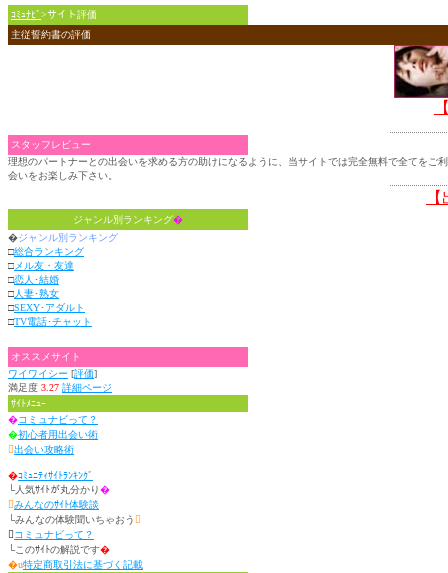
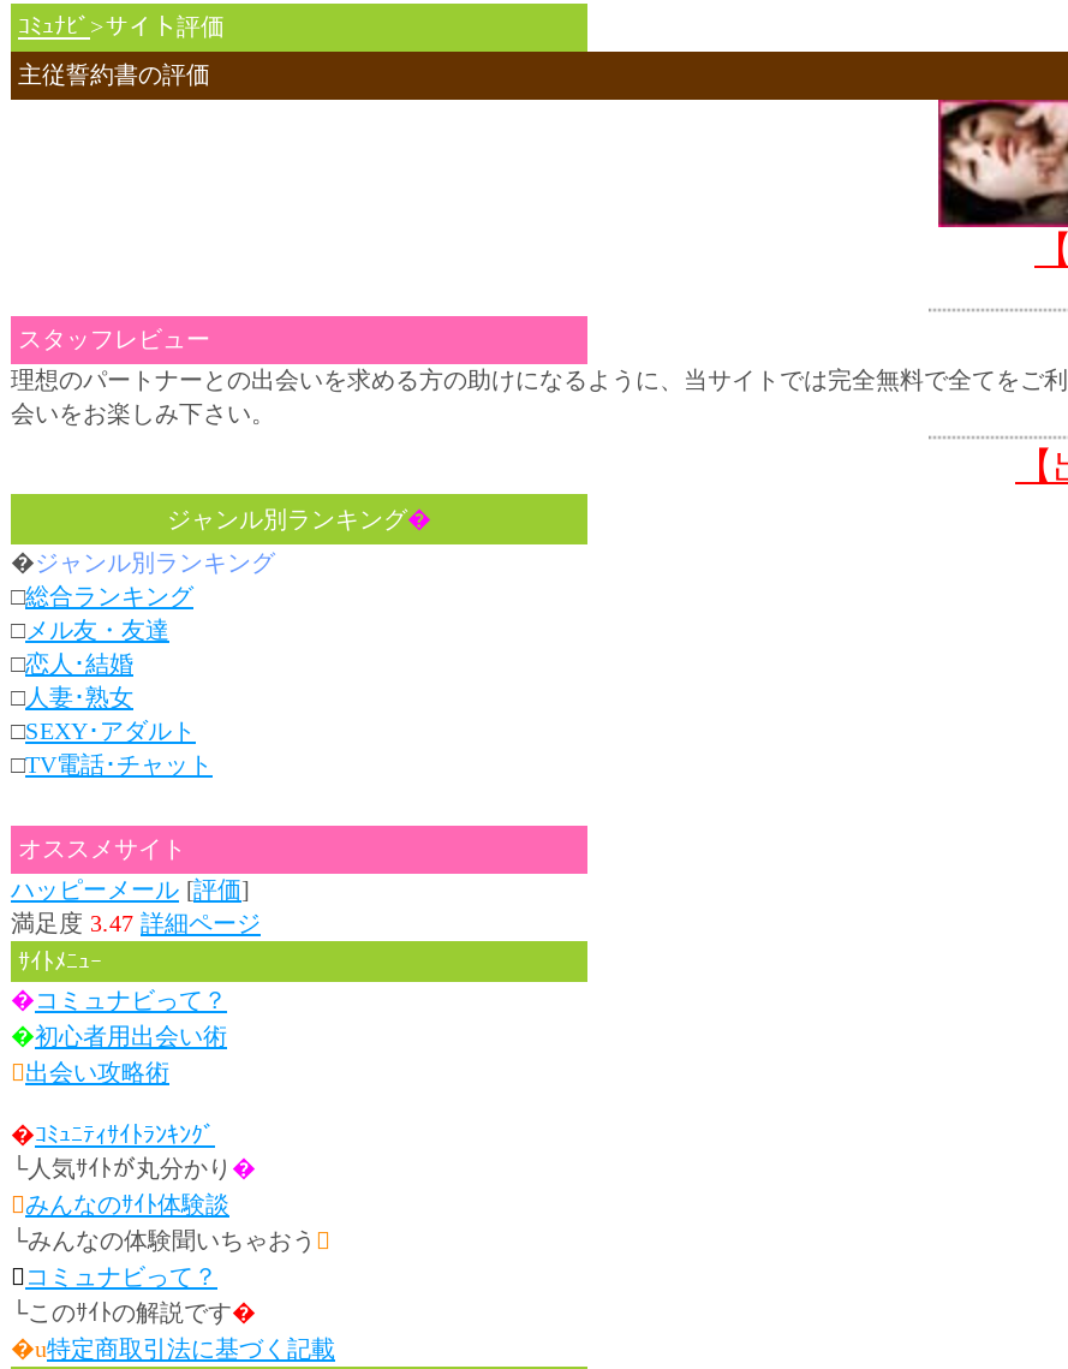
[8,368,112,393] ワイワイシー[評価] | 満足度3.27 詳細ページ -> [11,876,261,936] ハッピーメール[評価] | 満足度3.47 詳細ページ

